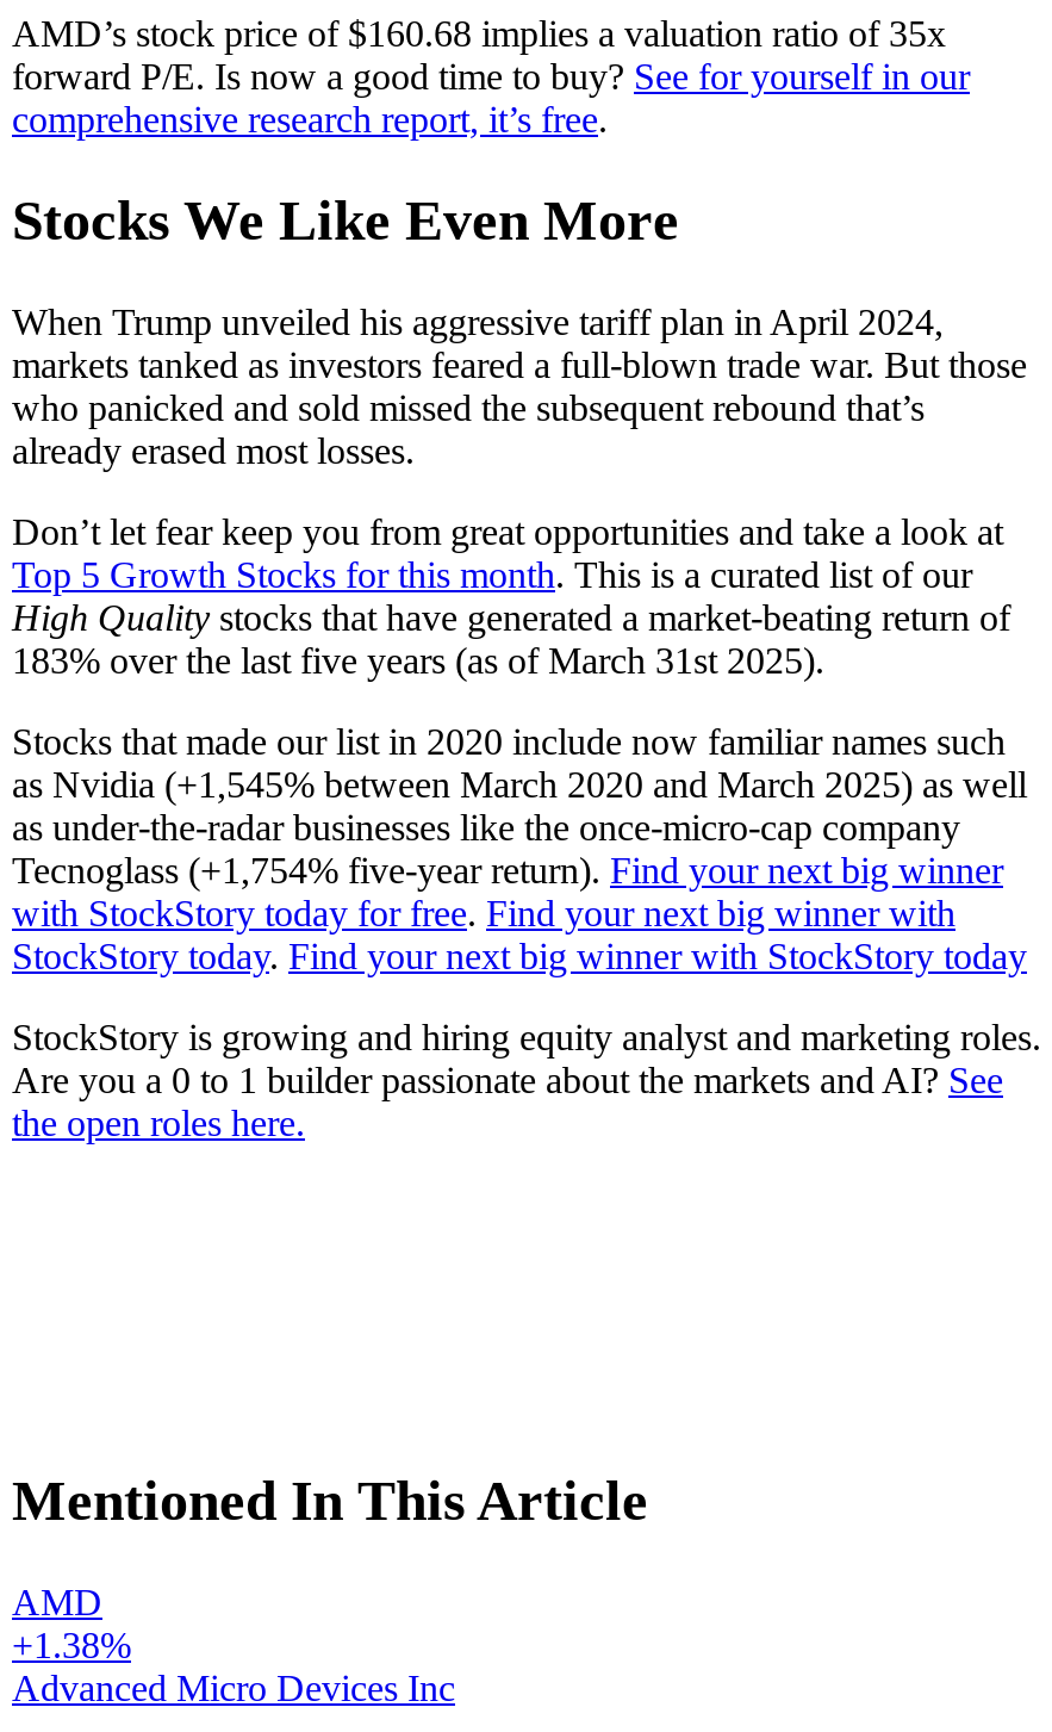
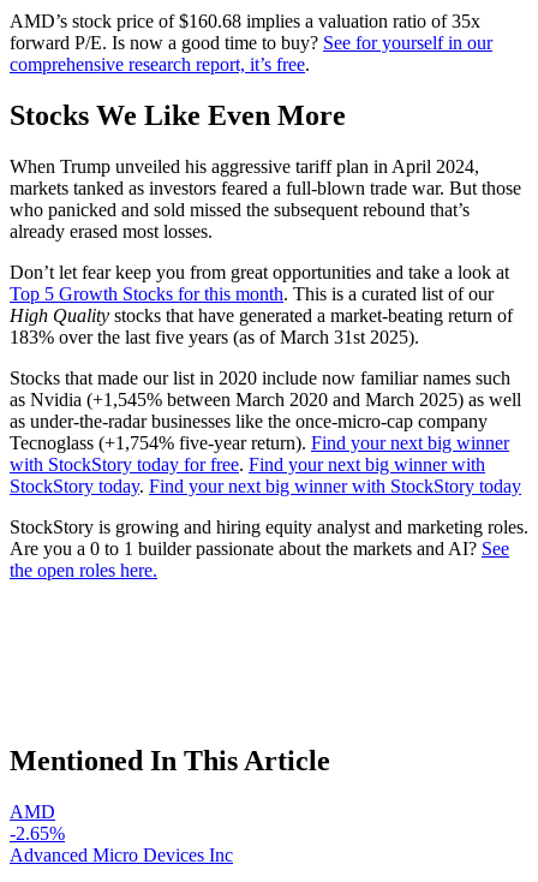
[12,1625,131,1665] +1.38% -> [10,823,65,844] -2.65%

